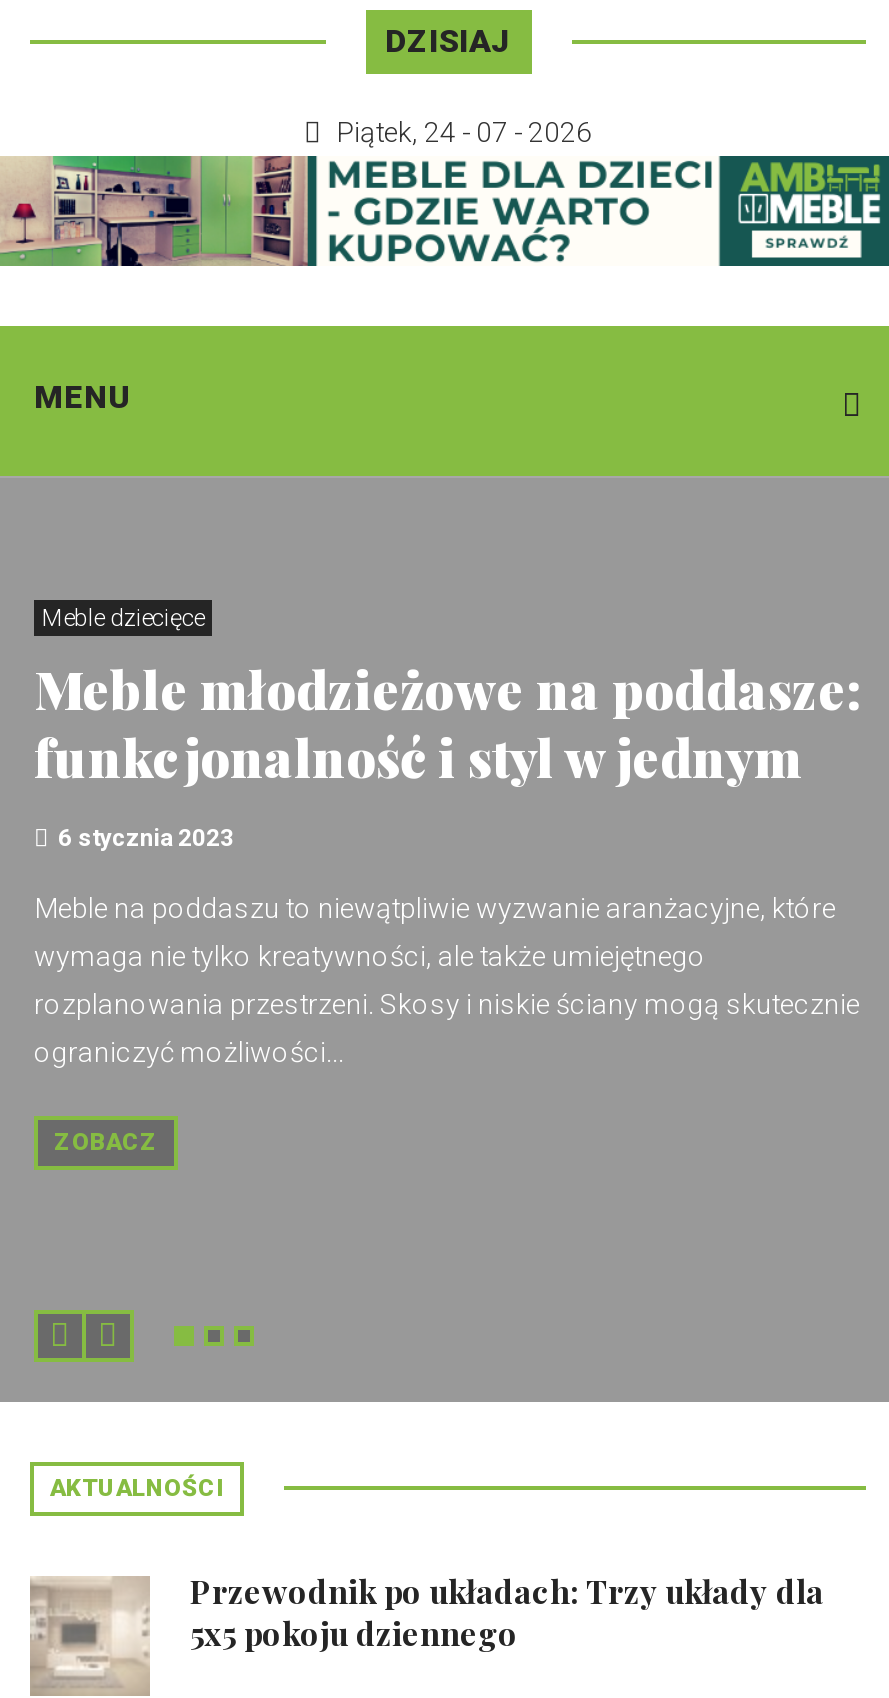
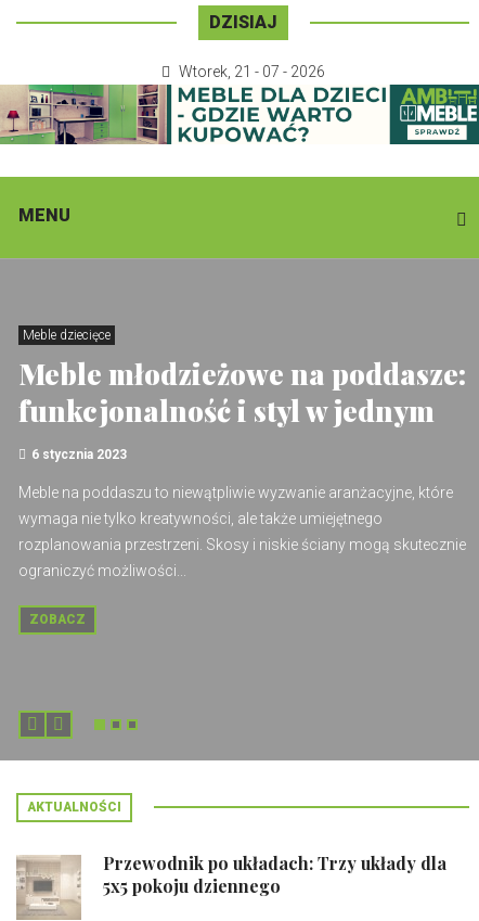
[336,116,592,148] Piątek, 24 - 07 - 2026 -> [178,63,325,80] Wtorek, 21 - 07 - 2026

